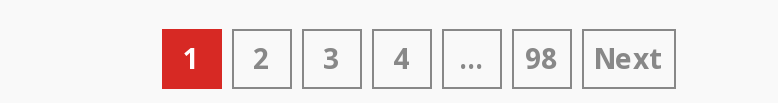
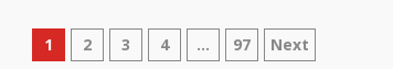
[525,39,557,77] 98 -> [232,34,250,55] 97

